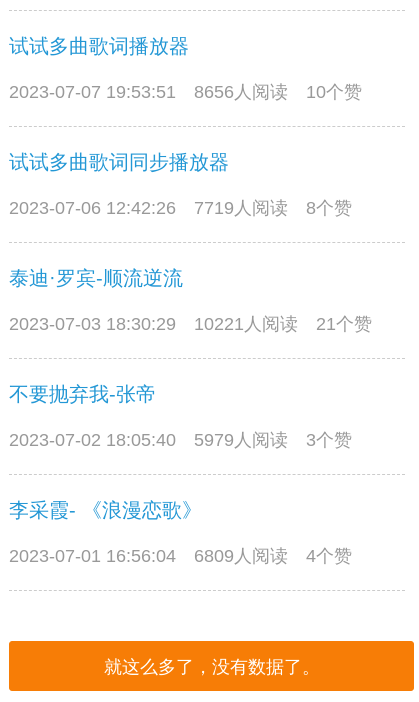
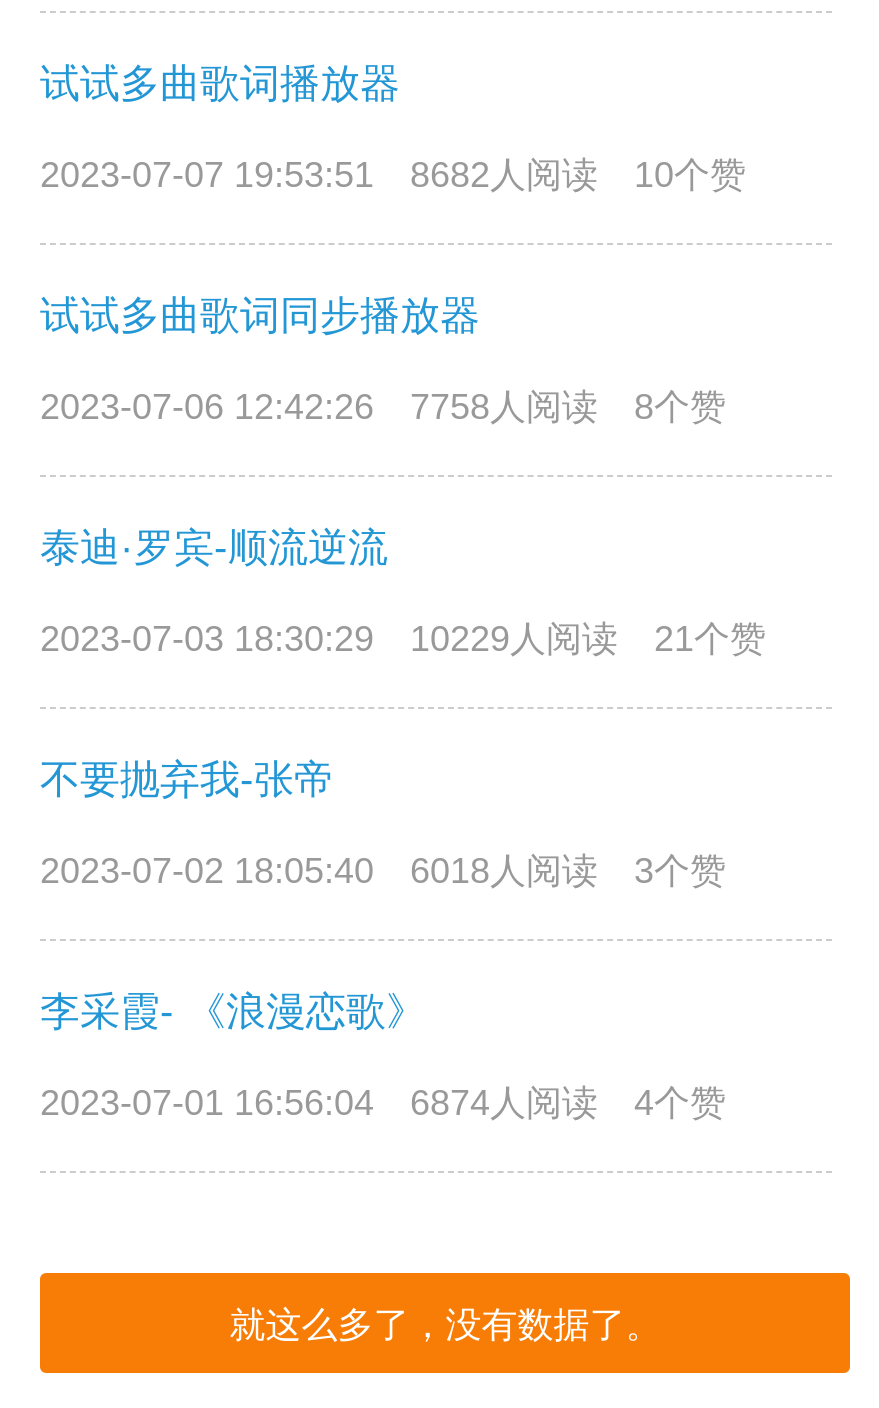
[9,82,362,102] 2023-07-07 19:53:51 8656人阅读 10个赞 -> [40,155,746,195] 2023-07-07 19:53:51 8682人阅读 10个赞
[9,198,352,218] 2023-07-06 12:42:26 7719人阅读 8个赞 -> [40,387,726,427] 2023-07-06 12:42:26 7758人阅读 8个赞
[9,314,372,334] 2023-07-03 18:30:29 10221人阅读 21个赞 -> [40,619,766,659] 2023-07-03 18:30:29 10229人阅读 21个赞
[9,430,352,450] 2023-07-02 18:05:40 5979人阅读 3个赞 -> [40,851,726,891] 2023-07-02 18:05:40 6018人阅读 3个赞
[9,546,352,566] 2023-07-01 16:56:04 6809人阅读 4个赞 -> [40,1083,726,1123] 2023-07-01 16:56:04 6874人阅读 4个赞

